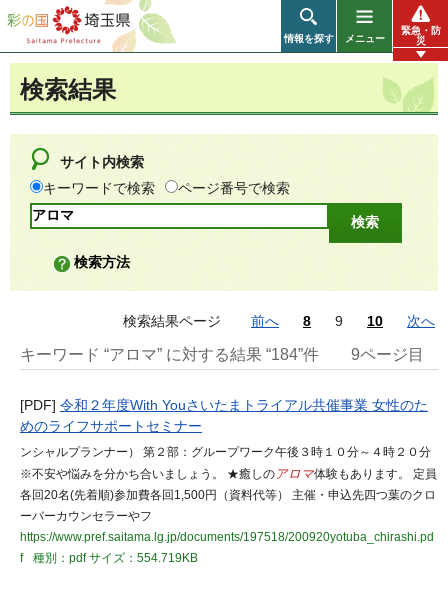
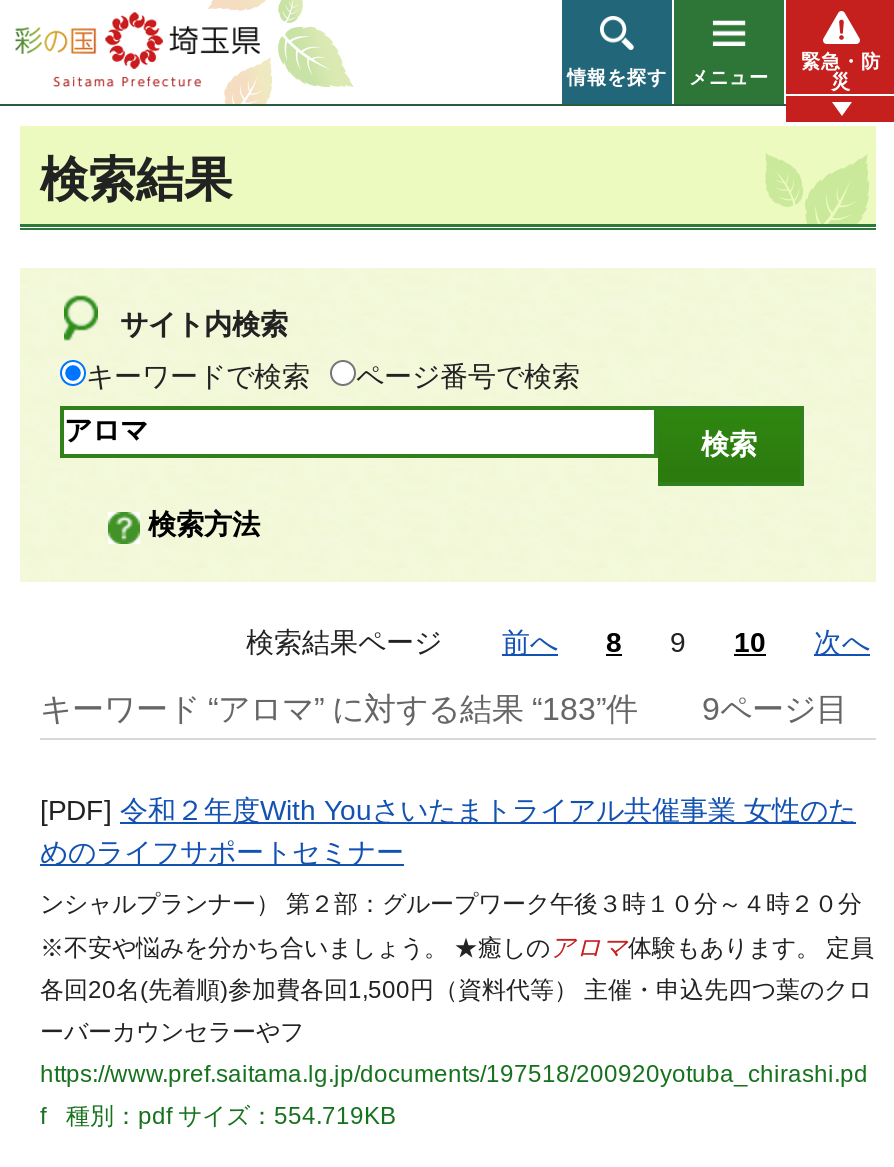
[20,346,319,363] キーワード “アロマ” に対する結果 “184”件 -> [40,692,638,726] キーワード “アロマ” に対する結果 “183”件

